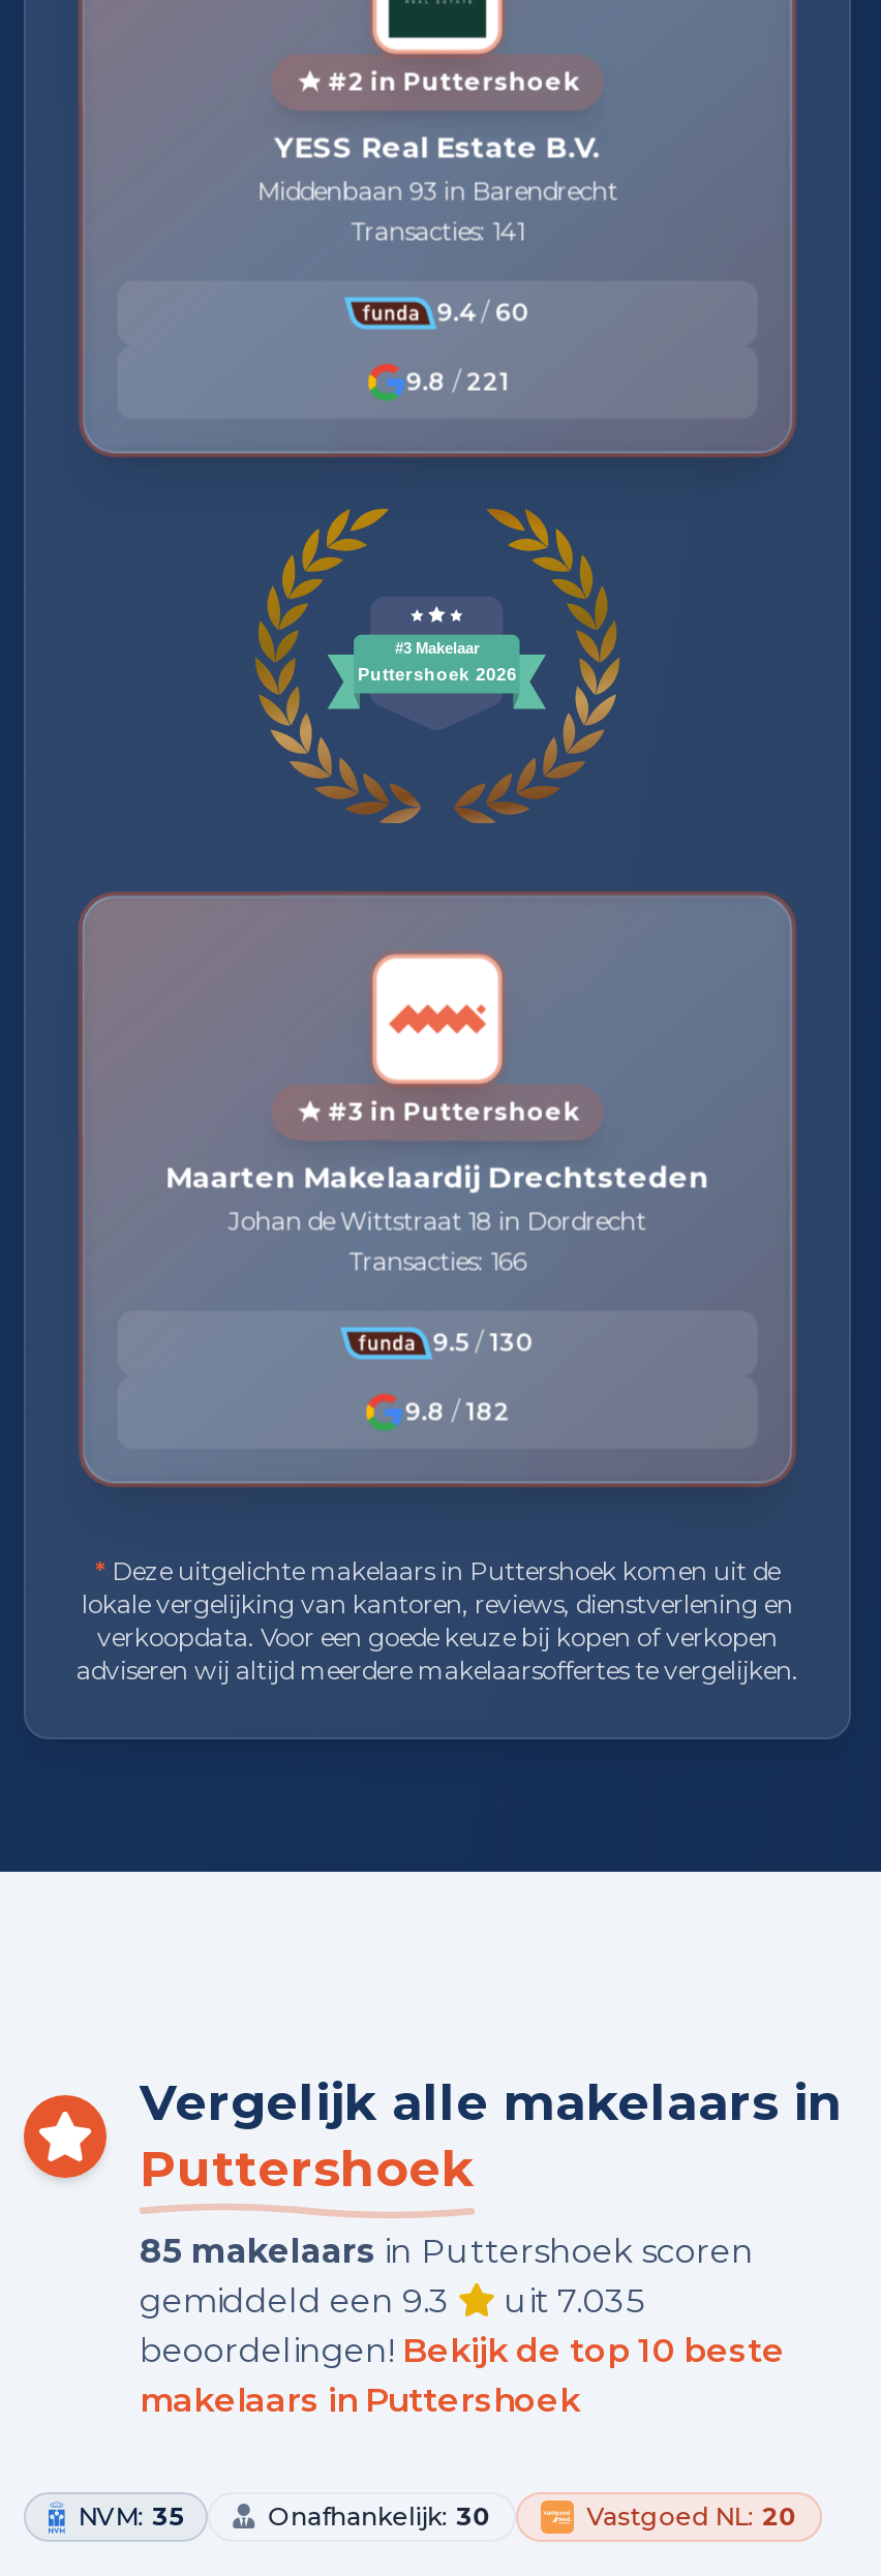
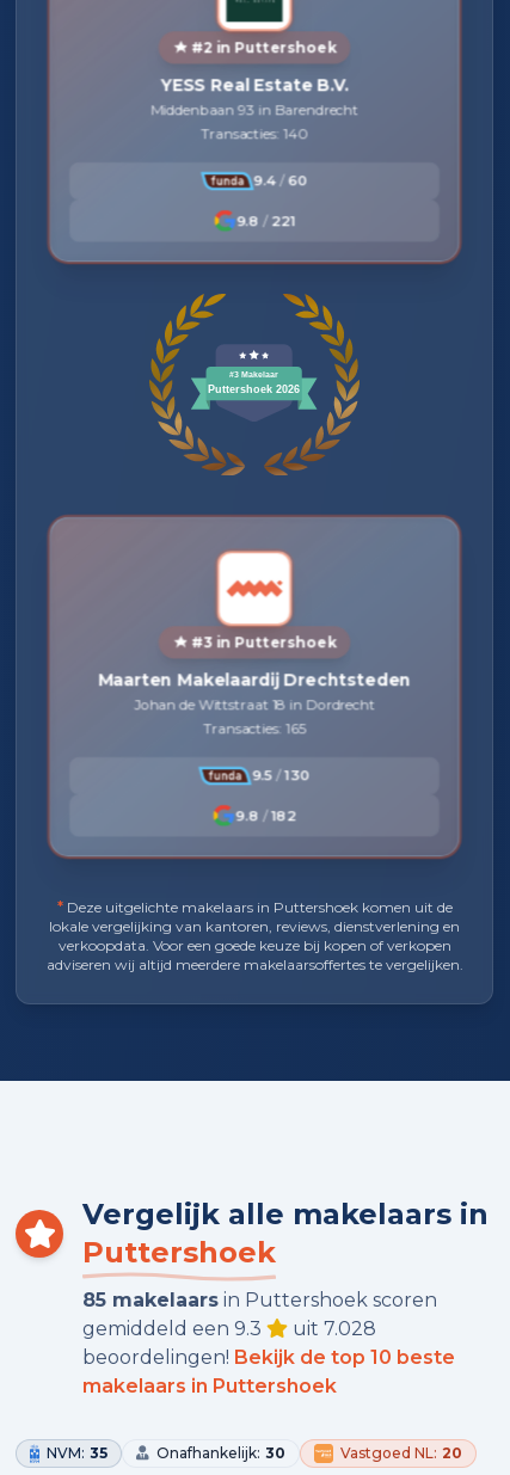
[350,216,524,246] Transacties: 141 -> [201,124,308,142] Transacties: 140
[348,1247,527,1277] Transacties: 166 -> [204,720,305,737] Transacties: 165
[140,2282,644,2321] gemiddeld een 9.3 uit 7.035 -> [82,1318,376,1340] gemiddeld een 9.3 uit 7.028

